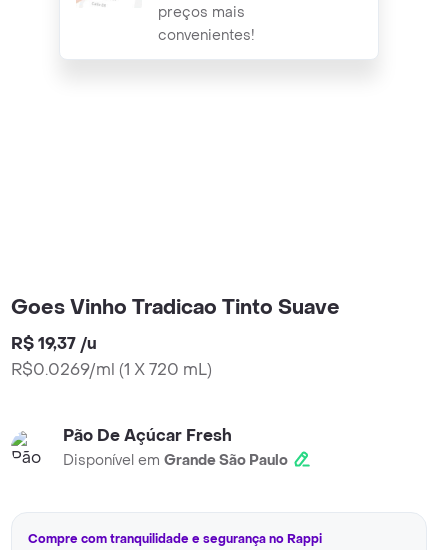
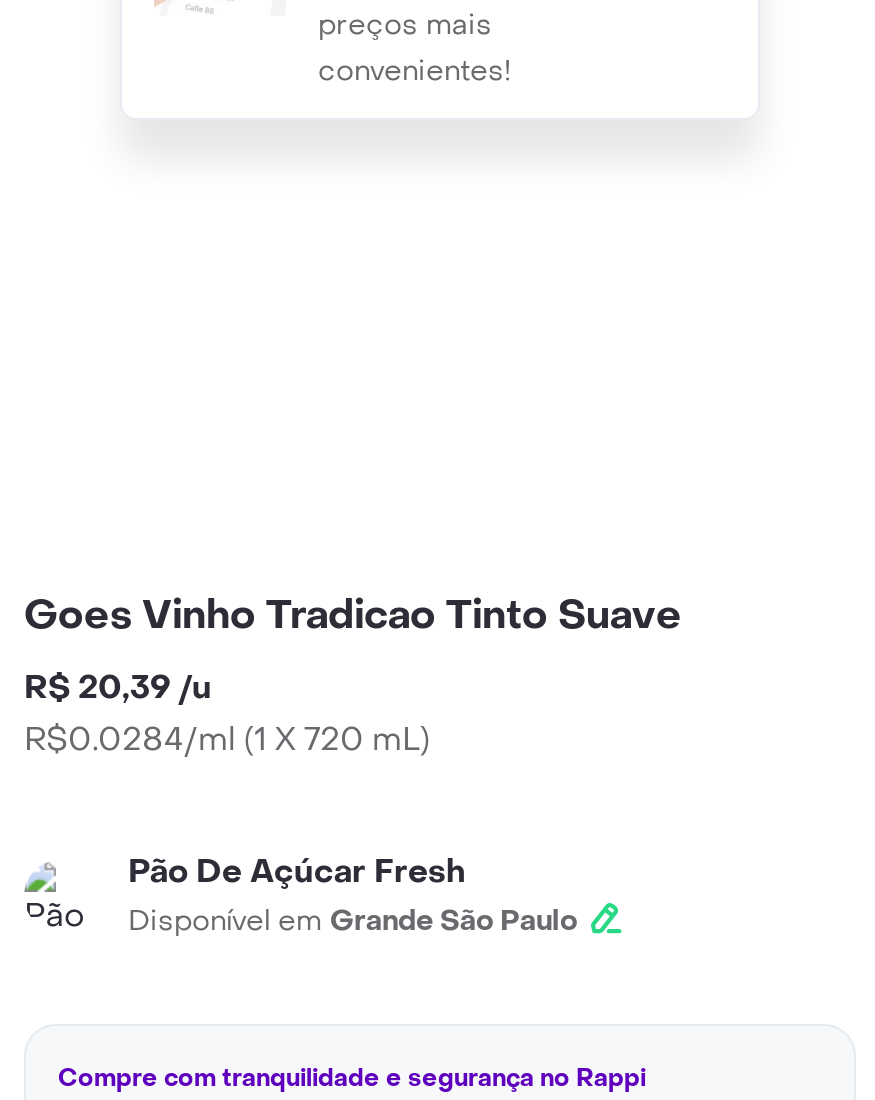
[11,333,97,354] R$ 19,37 /u -> [24,666,212,708] R$ 20,39 /u
[11,359,212,380] R$0.0269/ml (1 X 720 mL) -> [24,718,430,760] R$0.0284/ml (1 X 720 mL)

